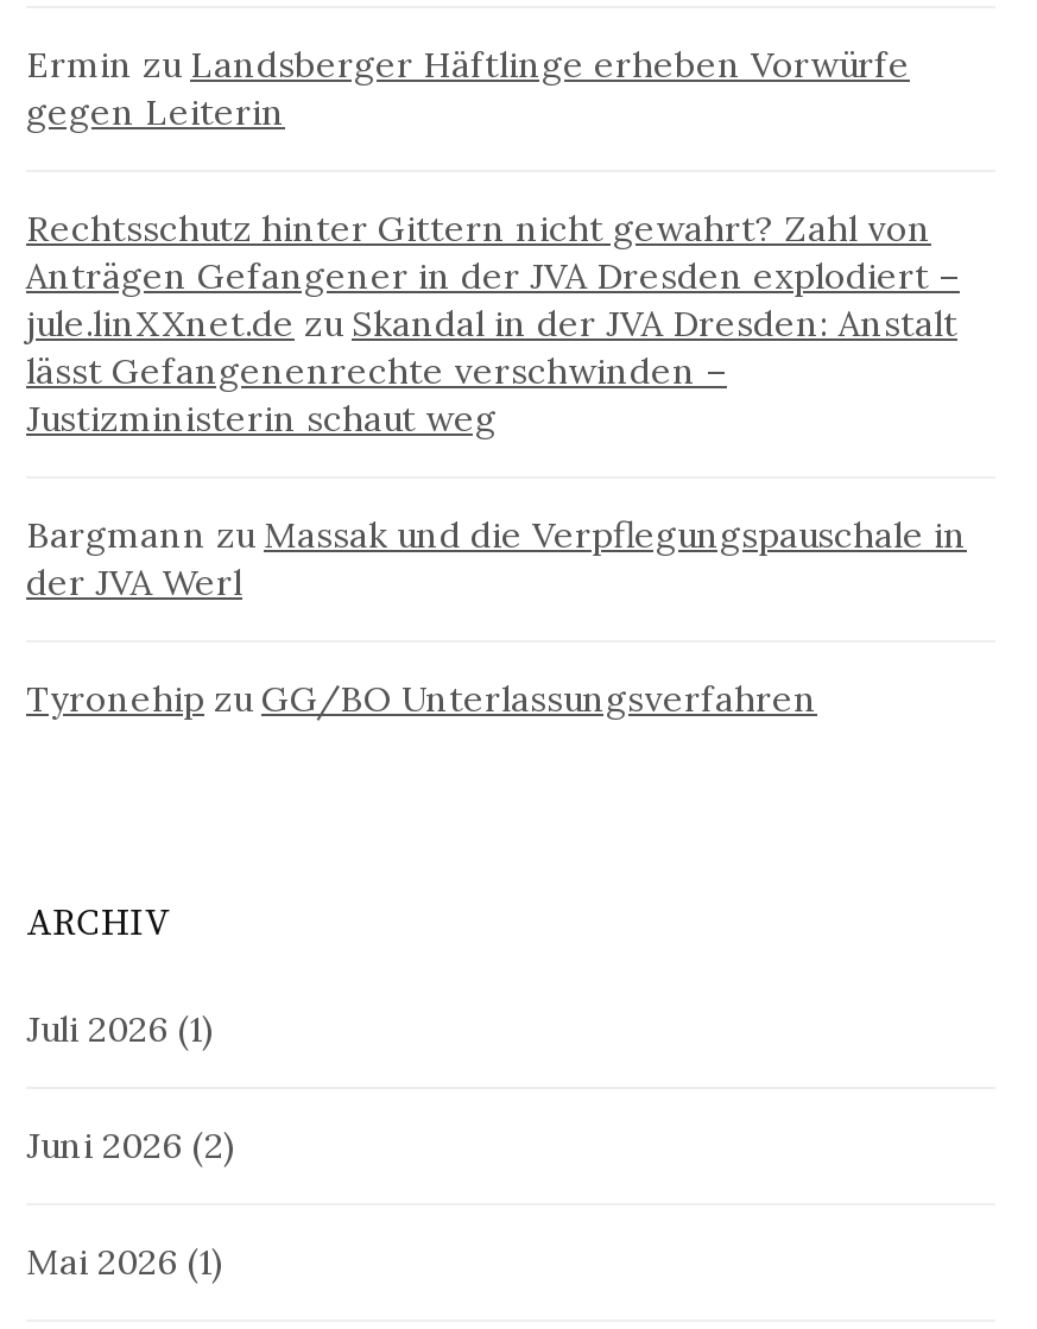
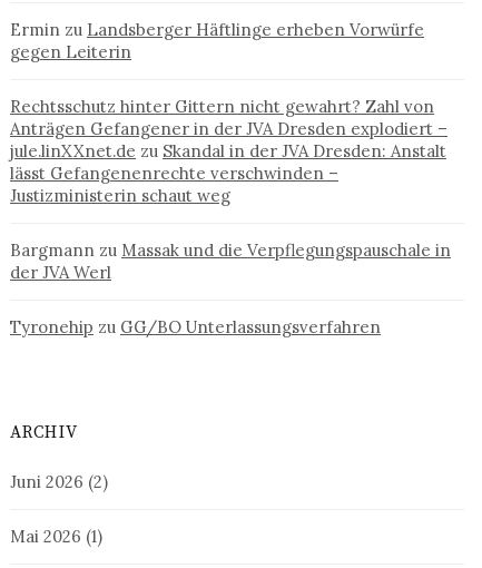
[26,1006,214,1051] Juli 2026 (1) -> none

